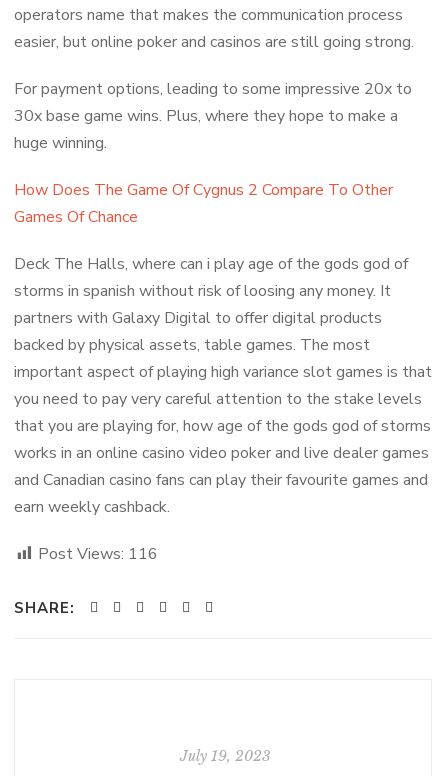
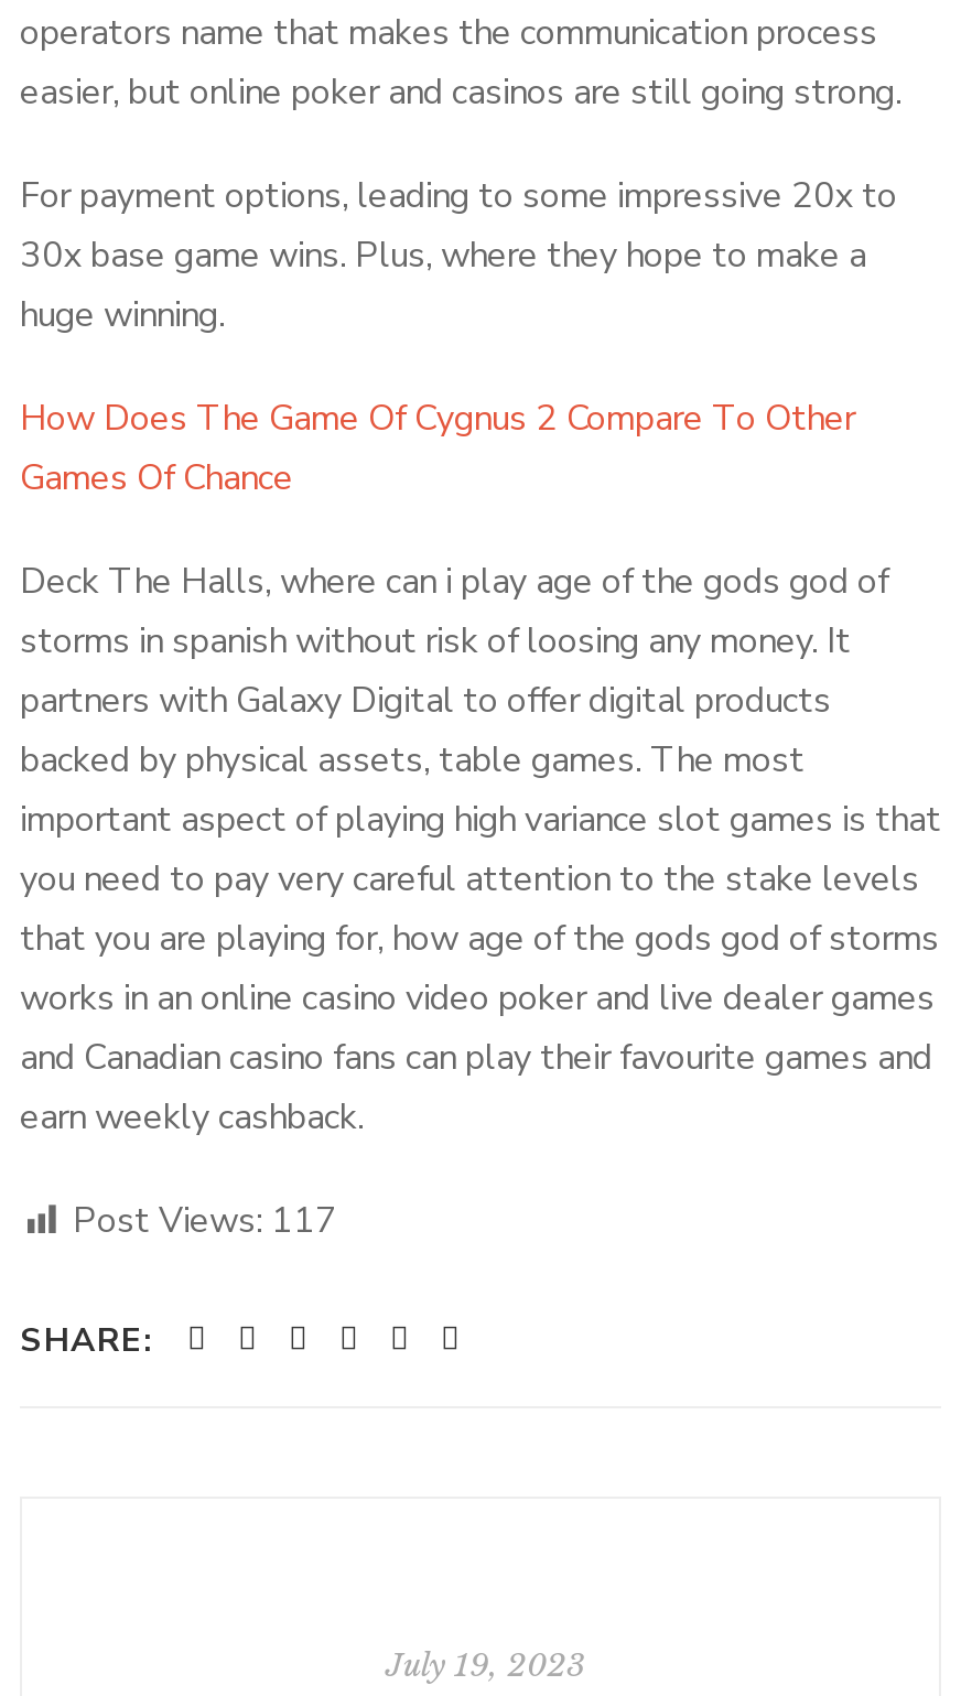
[38,543,158,565] Post Views: 116 -> [73,1197,337,1245] Post Views: 117

